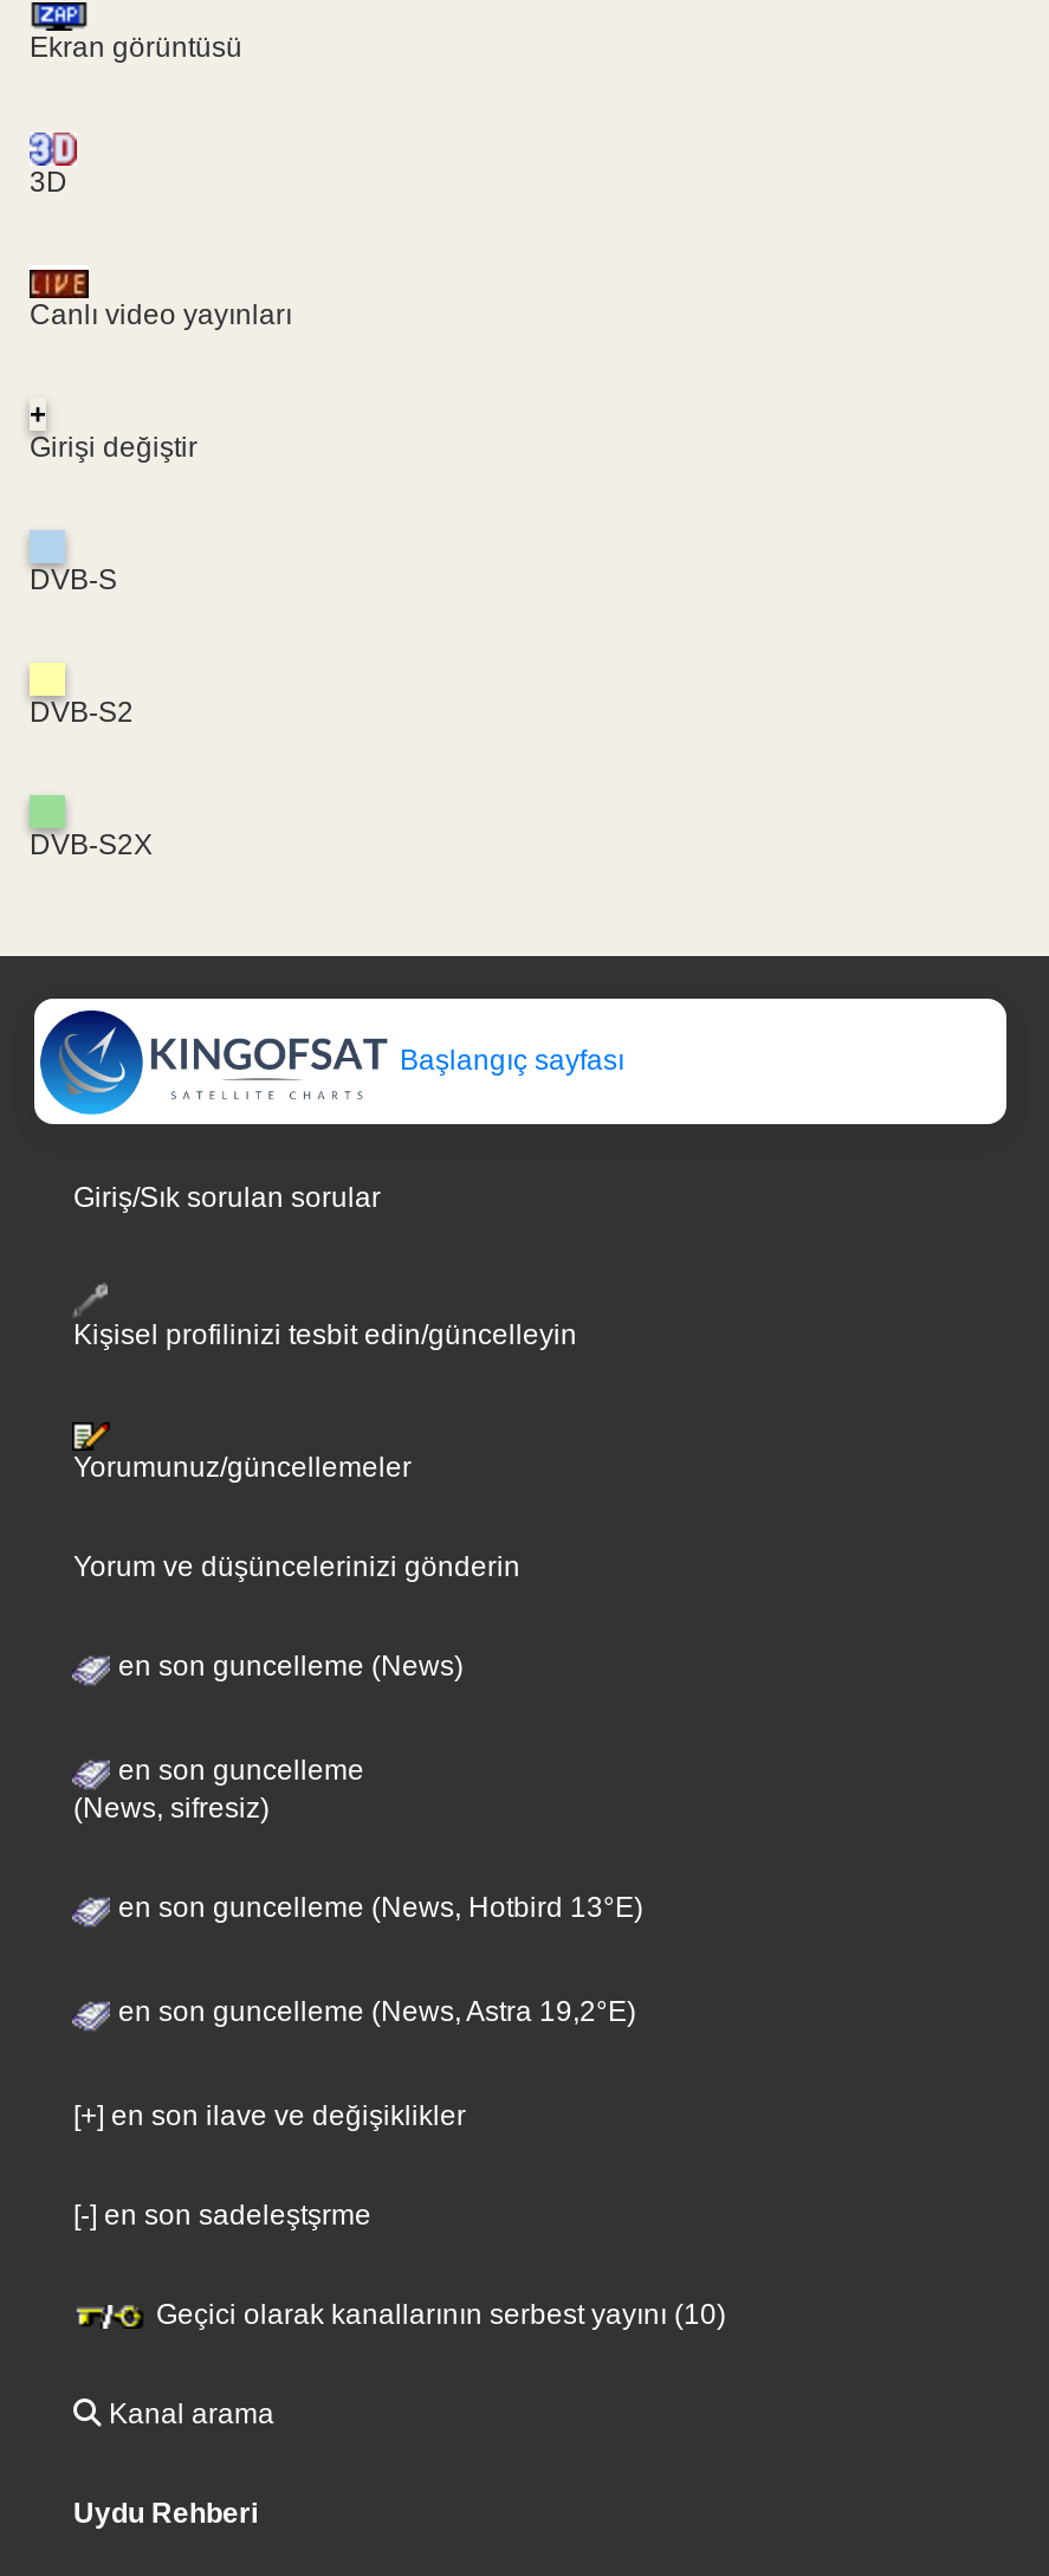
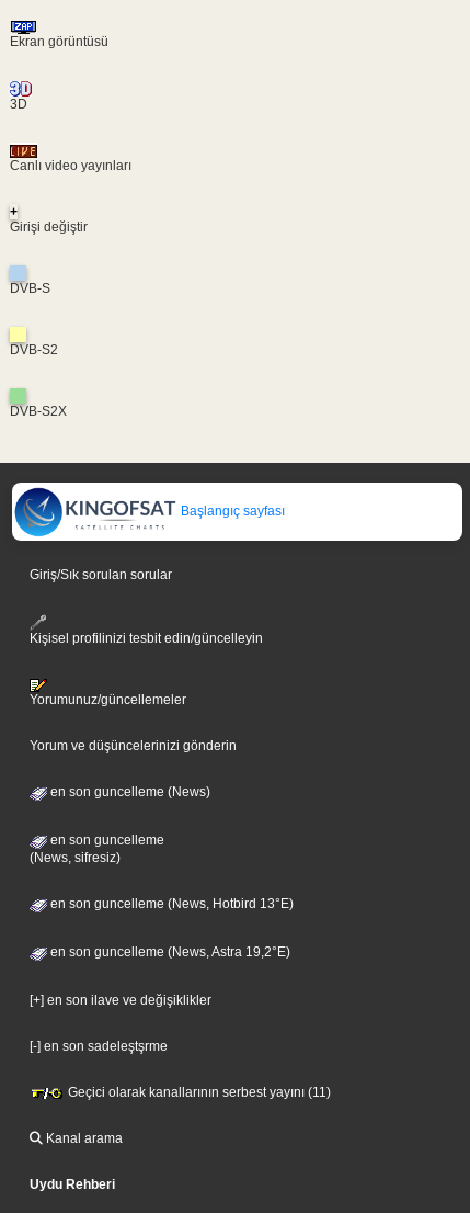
[149,2297,726,2330] Geçici olarak kanallarının serbest yayını (10) -> [65,1084,331,1100] Geçici olarak kanallarının serbest yayını (11)

